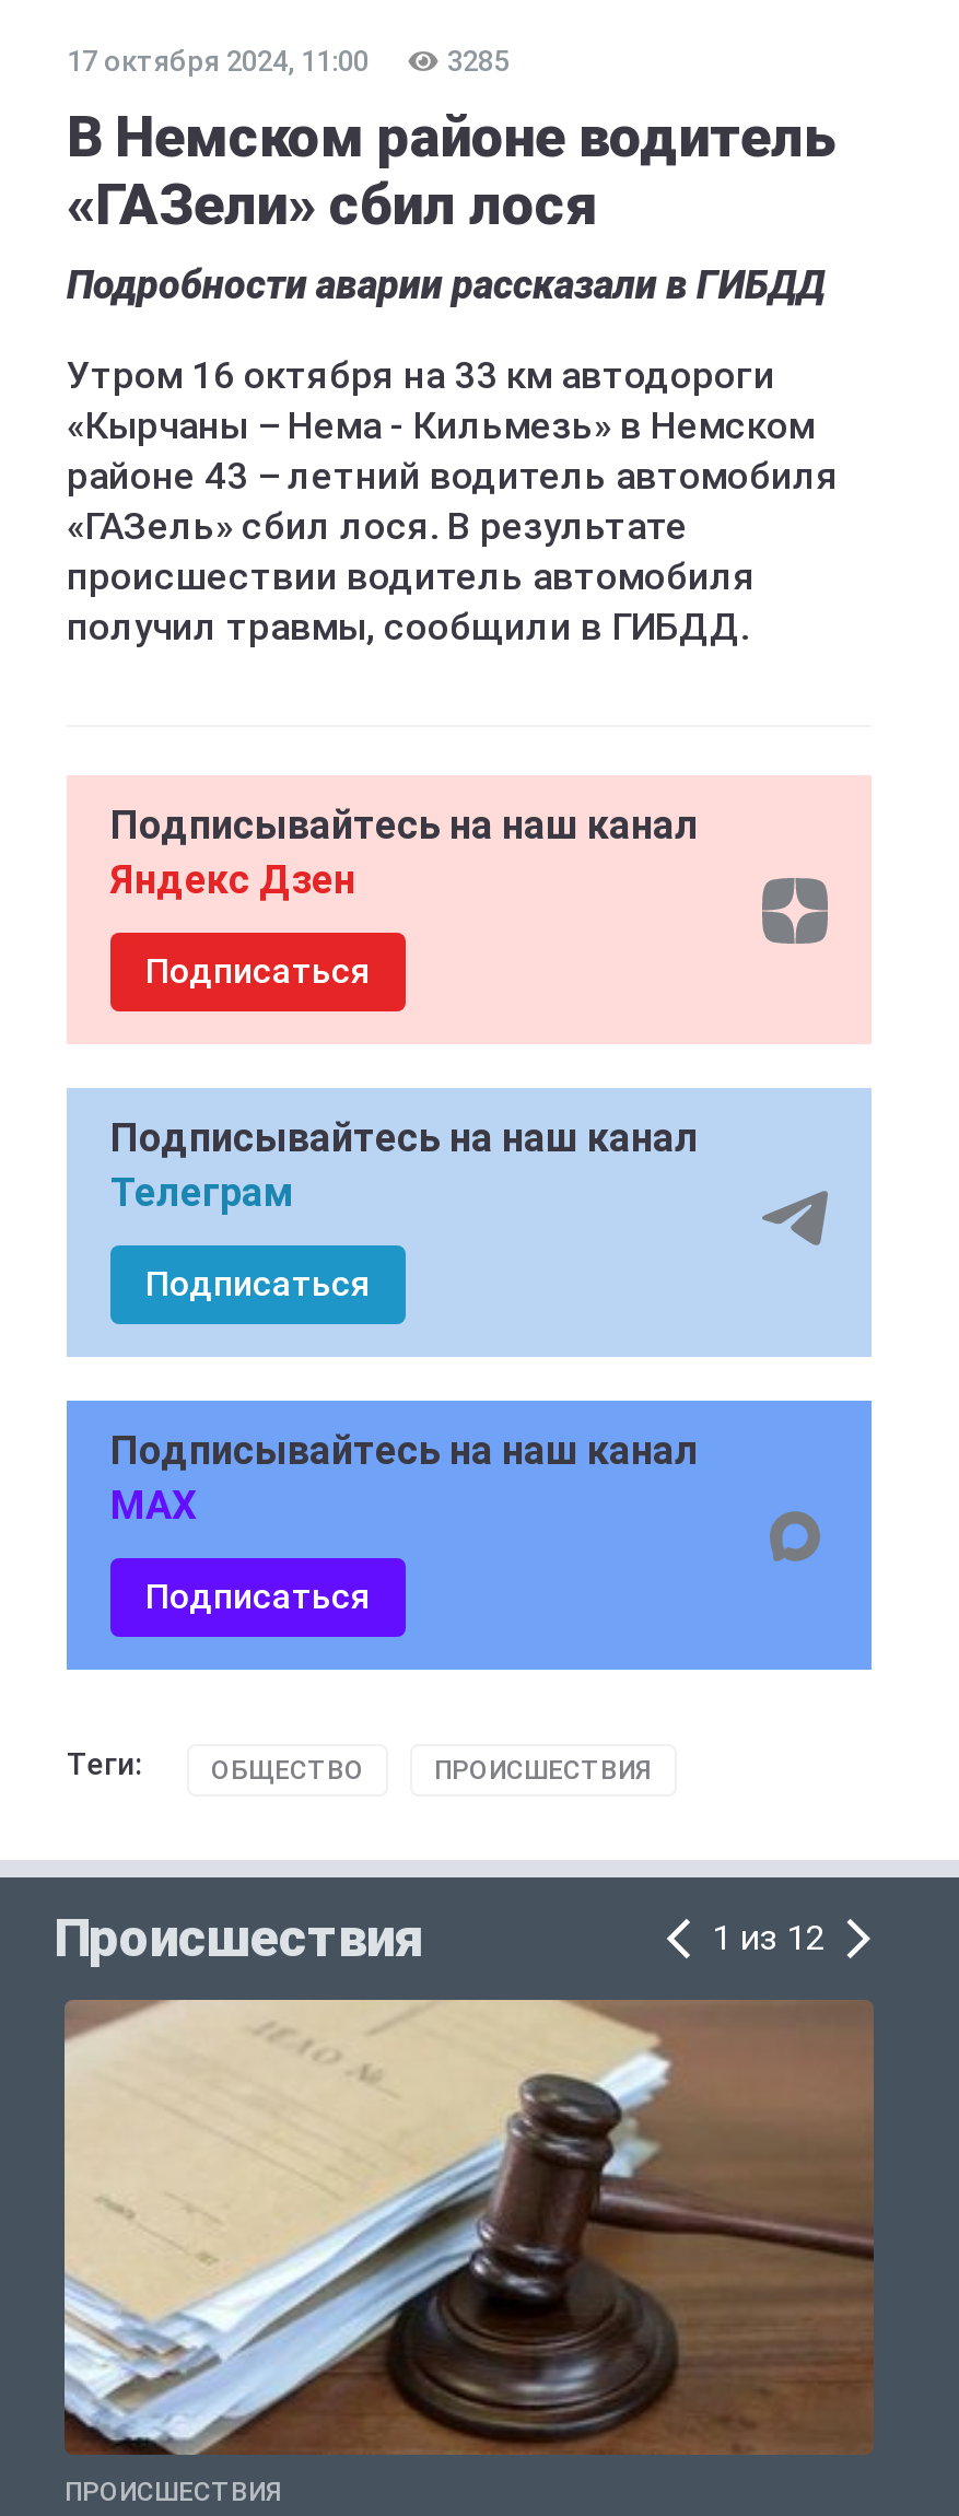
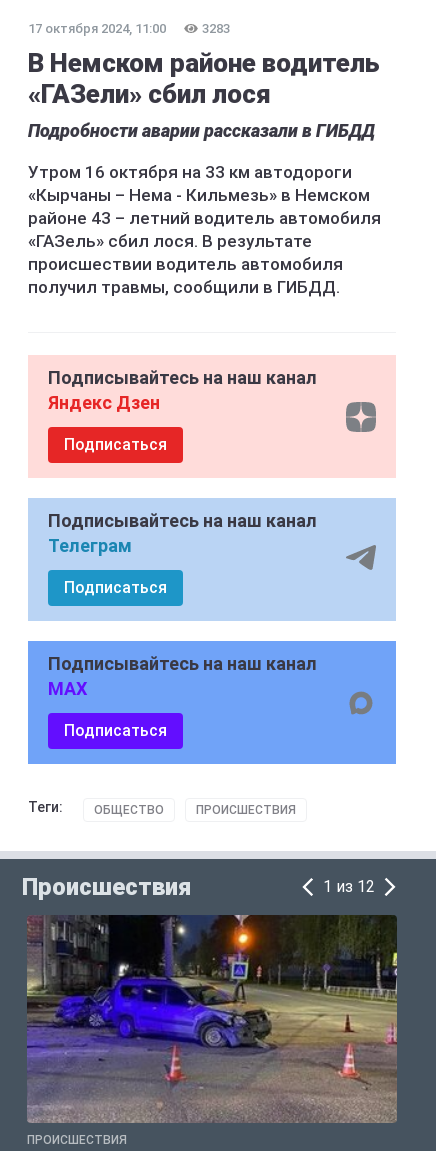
[447,45,508,78] 3285 -> [202,21,230,36] 3283
[62,1998,874,2455] [image] -> [27,914,398,1123] [image]

